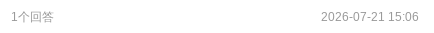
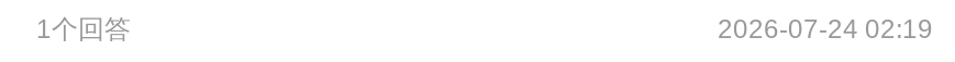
[321,10,419,24] 2026-07-21 15:06 -> [718,14,933,45] 2026-07-24 02:19

